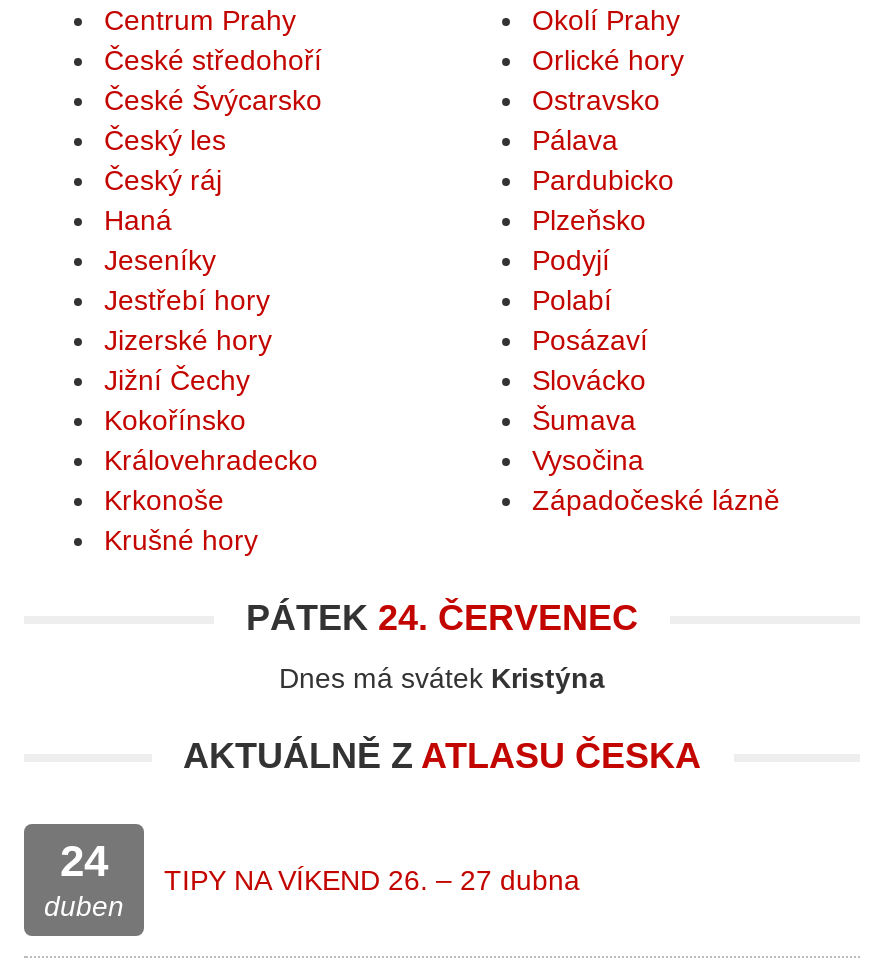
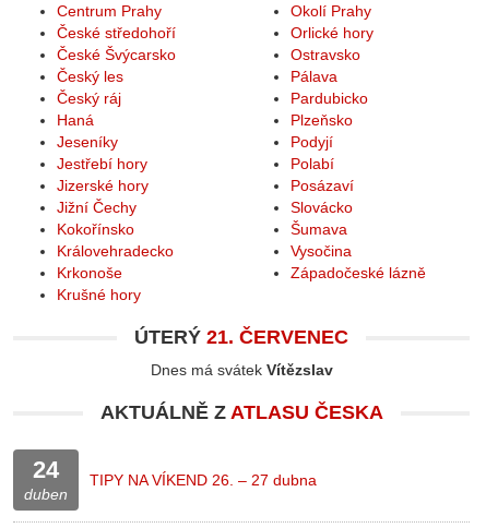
[246,598,638,638] PÁTEK 24. ČERVENEC -> [134,326,348,348] ÚTERÝ 21. ČERVENEC
[279,662,605,694] Dnes má svátek Kristýna -> [150,361,333,379] Dnes má svátek Vítězslav

